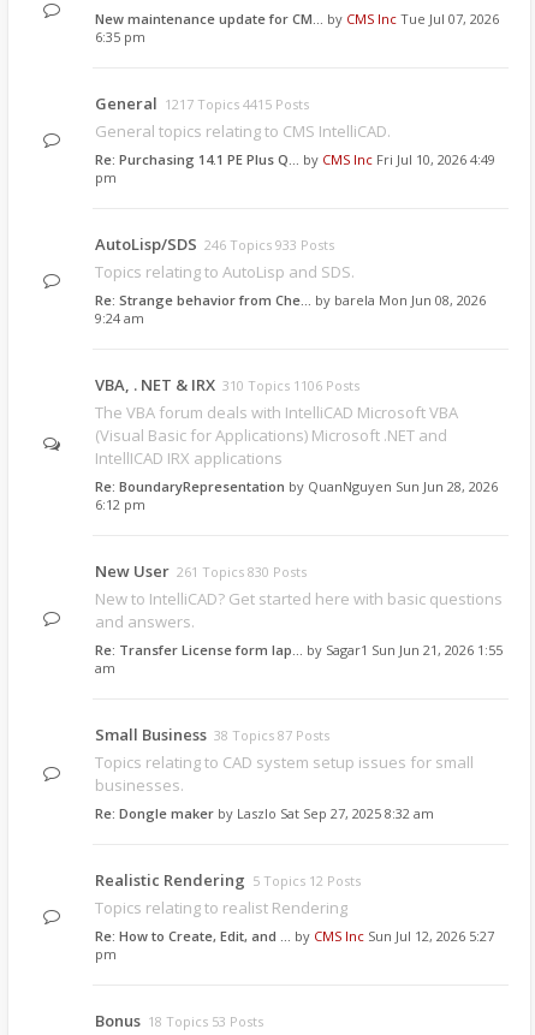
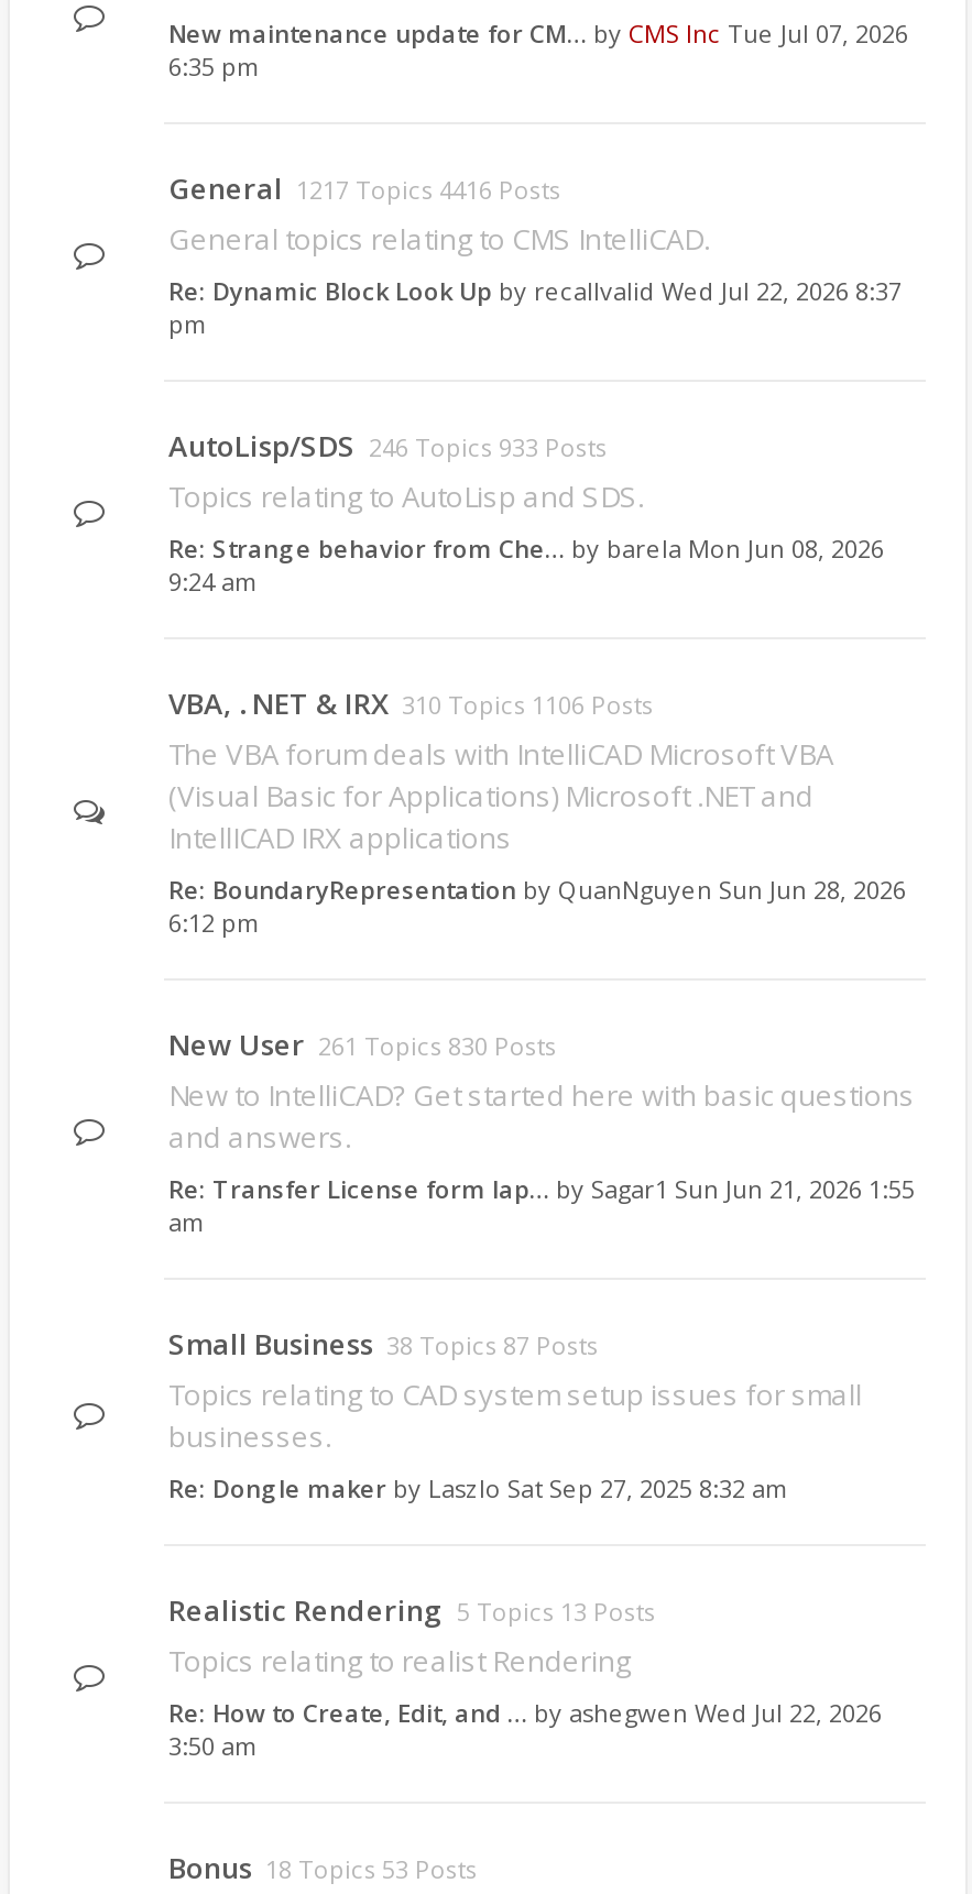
[95,93,309,114] General 1217 Topics 4415 Posts -> [168,168,560,208] General 1217 Topics 4416 Posts
[95,150,495,168] Re: Purchasing 14.1 PE Plus Q… by CMS Inc Fri Jul 10, 2026 4:49 -> [168,274,902,307] Re: Dynamic Block Look Up by recallvalid Wed Jul 22, 2026 8:37
[95,869,361,891] Realistic Rendering 5 Topics 12 Posts -> [168,1590,655,1630] Realistic Rendering 5 Topics 13 Posts
[95,927,494,963] Re: How to Create, Edit, and … by CMS Inc Sun Jul 12, 2026 5:27 | pm -> [168,1696,882,1762] Re: How to Create, Edit, and … by ashegwen Wed Jul 22, 2026 | 3:50 am

